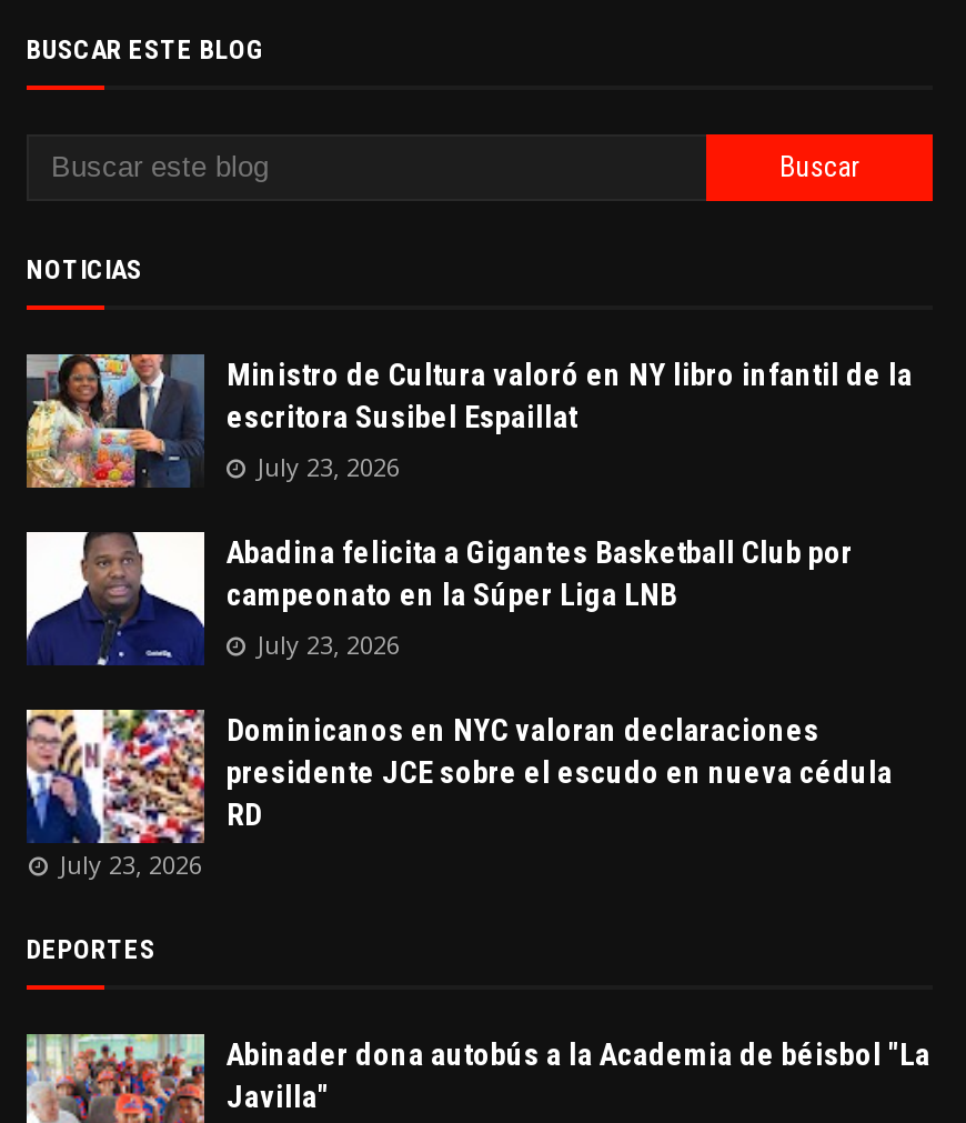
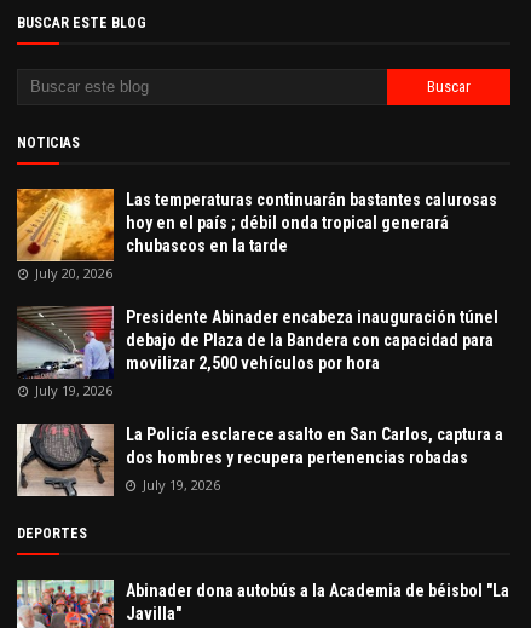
[24,352,913,482] [image] | Ministro de Cultura valoró en NY libro infantil de la | escritora Susibel Espaillat | July 23, 2026 -> [16,188,497,281] [image] | Las temperaturas continuarán bastantes calurosas | hoy en el país ; débil onda tropical generará | chubascos en la tarde | July 20, 2026
[24,530,853,665] [image] | Abadina felicita a Gigantes Basketball Club por | campeonato en la Súper Liga LNB | July 23, 2026 -> [17,305,498,399] [image] | Presidente Abinader encabeza inauguración túnel | debajo de Plaza de la Bandera con capacidad para | movilizar 2,500 vehículos por hora | July 19, 2026
[24,711,893,880] [image] | Dominicanos en NYC valoran declaraciones | presidente JCE sobre el escudo en nueva cédula | RD | July 23, 2026 -> [16,404,503,497] [image] | La Policía esclarece asalto en San Carlos, captura a | dos hombres y recupera pertenencias robadas | July 19, 2026

